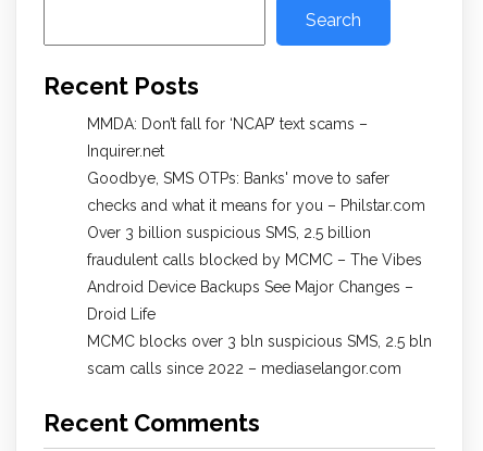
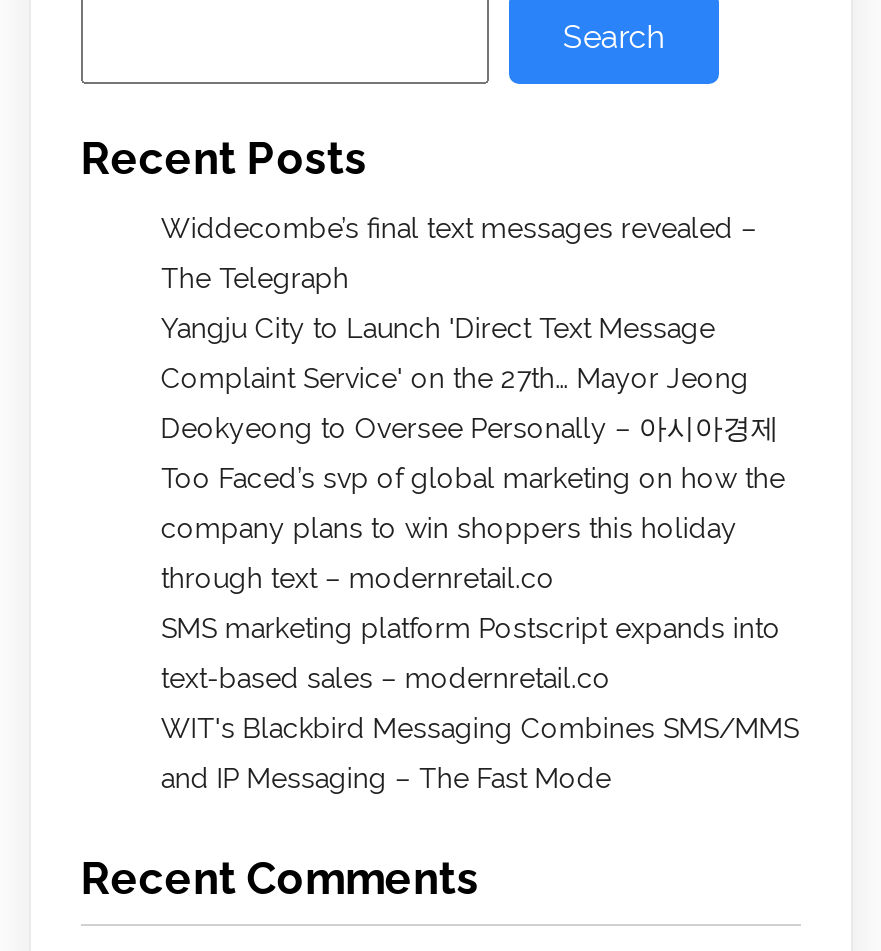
[87,115,432,377] MMDA: Don’t fall for ‘NCAP’ text scams – | Inquirer.net | Goodbye, SMS OTPs: Banks' move to safer | checks and what it means for you – Philstar.com | Over 3 billion suspicious SMS, 2.5 billion | fraudulent calls blocked by MCMC – The Vibes | Android Device Backups See Major Changes – | Droid Life | MCMC blocks over 3 bln suspicious SMS, 2.5 bln | scam calls since 2022 – mediaselangor.com -> [161,211,799,793] Widdecombe’s final text messages revealed – | The Telegraph | Yangju City to Launch 'Direct Text Message | Complaint Service' on the 27th… Mayor Jeong | Deokyeong to Oversee Personally – 아시아경제 | Too Faced’s svp of global marketing on how the | company plans to win shoppers this holiday | through text – modernretail.co | SMS marketing platform Postscript expands into | text-based sales – modernretail.co | WIT's Blackbird Messaging Combines SMS/MMS | and IP Messaging – The Fast Mode

